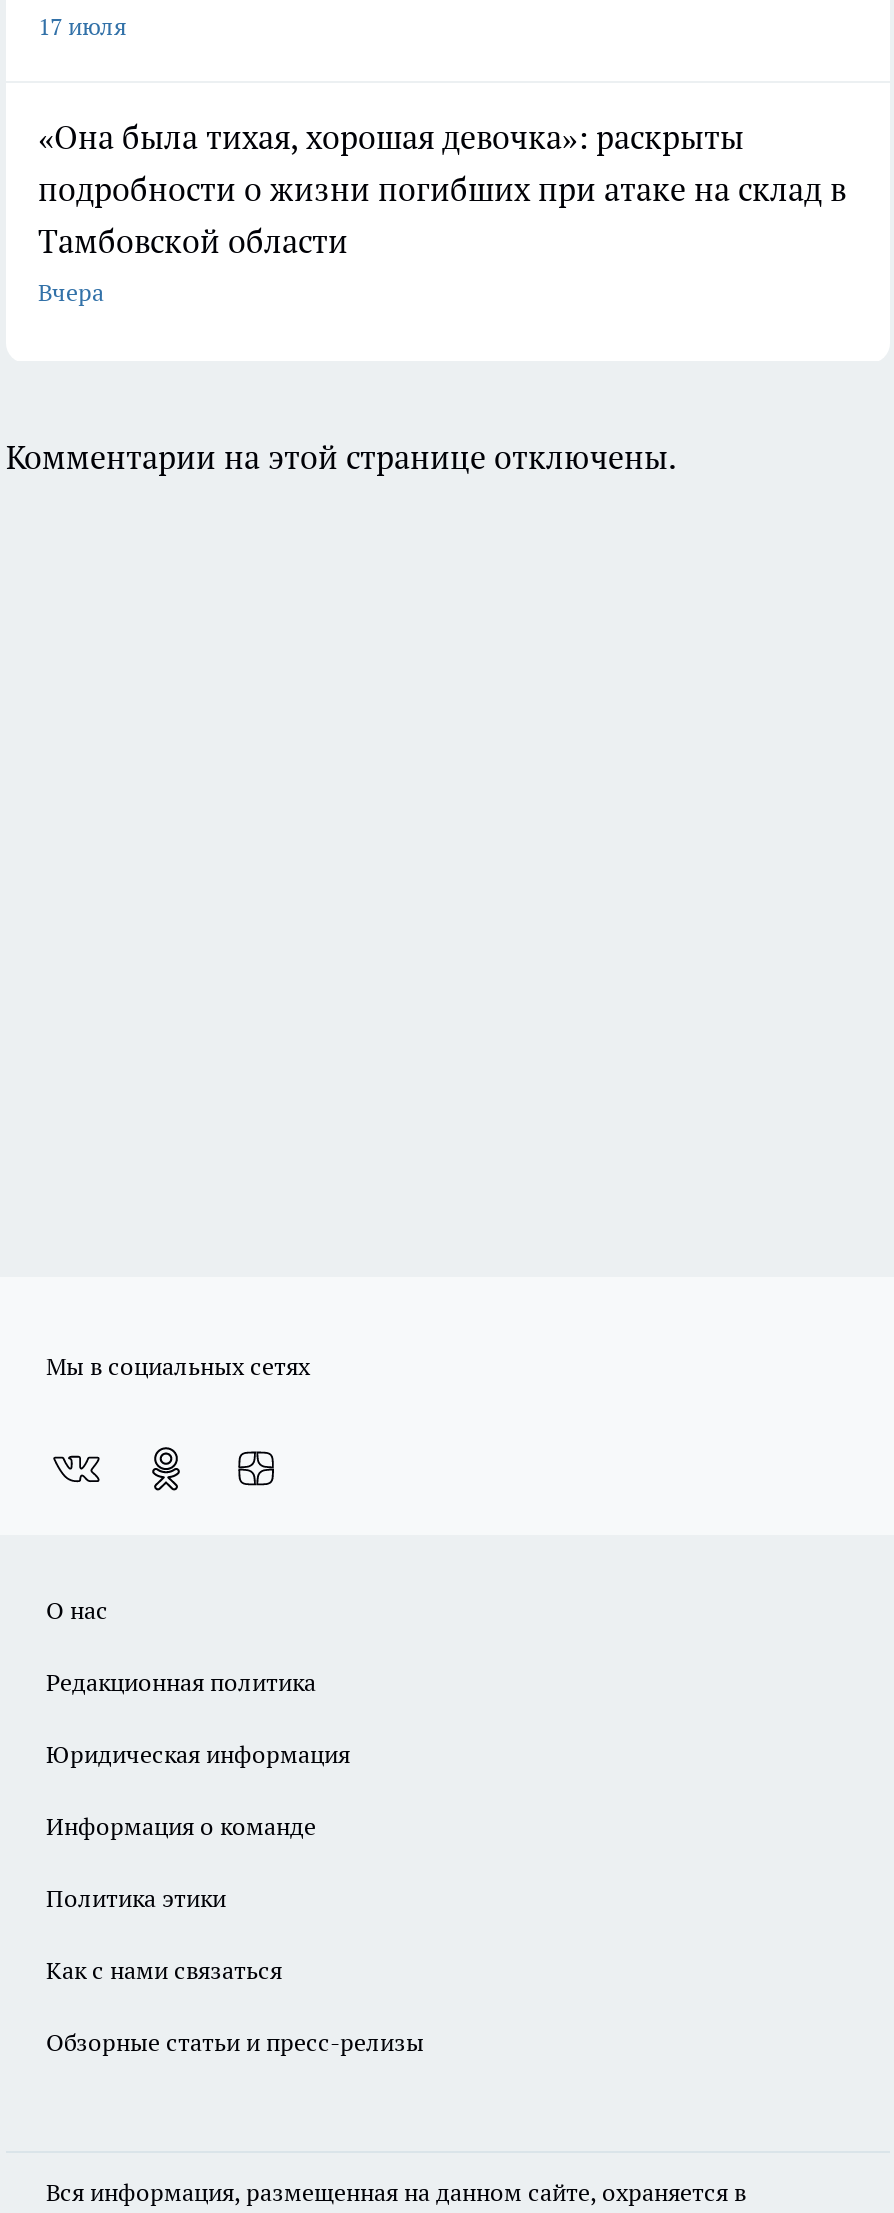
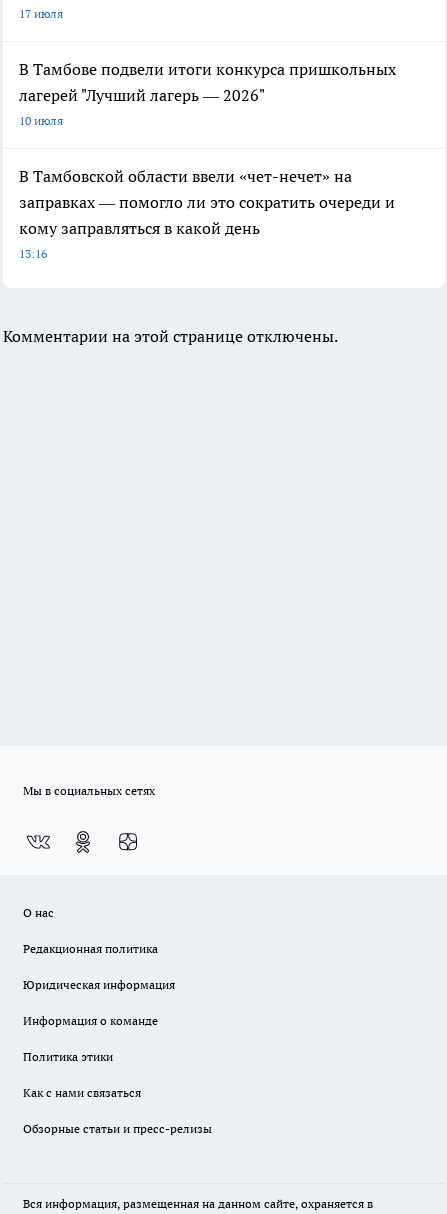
[38,116,846,306] «Она была тихая, хорошая девочка»: раскрыты | подробности о жизни погибших при атаке на склад в | Тамбовской области | Вчера -> [19,59,396,261] В Тамбове подвели итоги конкурса пришкольных | лагерей "Лучший лагерь — 2026" | 10 июля | В Тамбовской области ввели «чет-нечет» на | заправках — помогло ли это сократить очереди и | кому заправляться в какой день | 13:16

